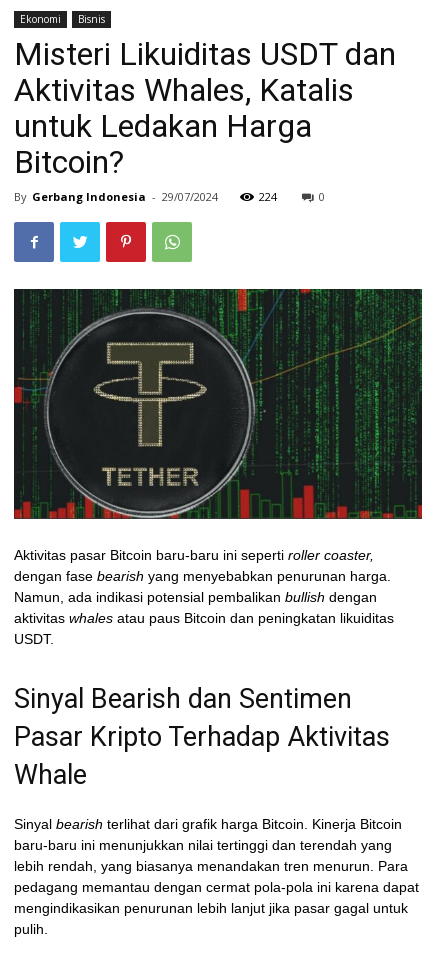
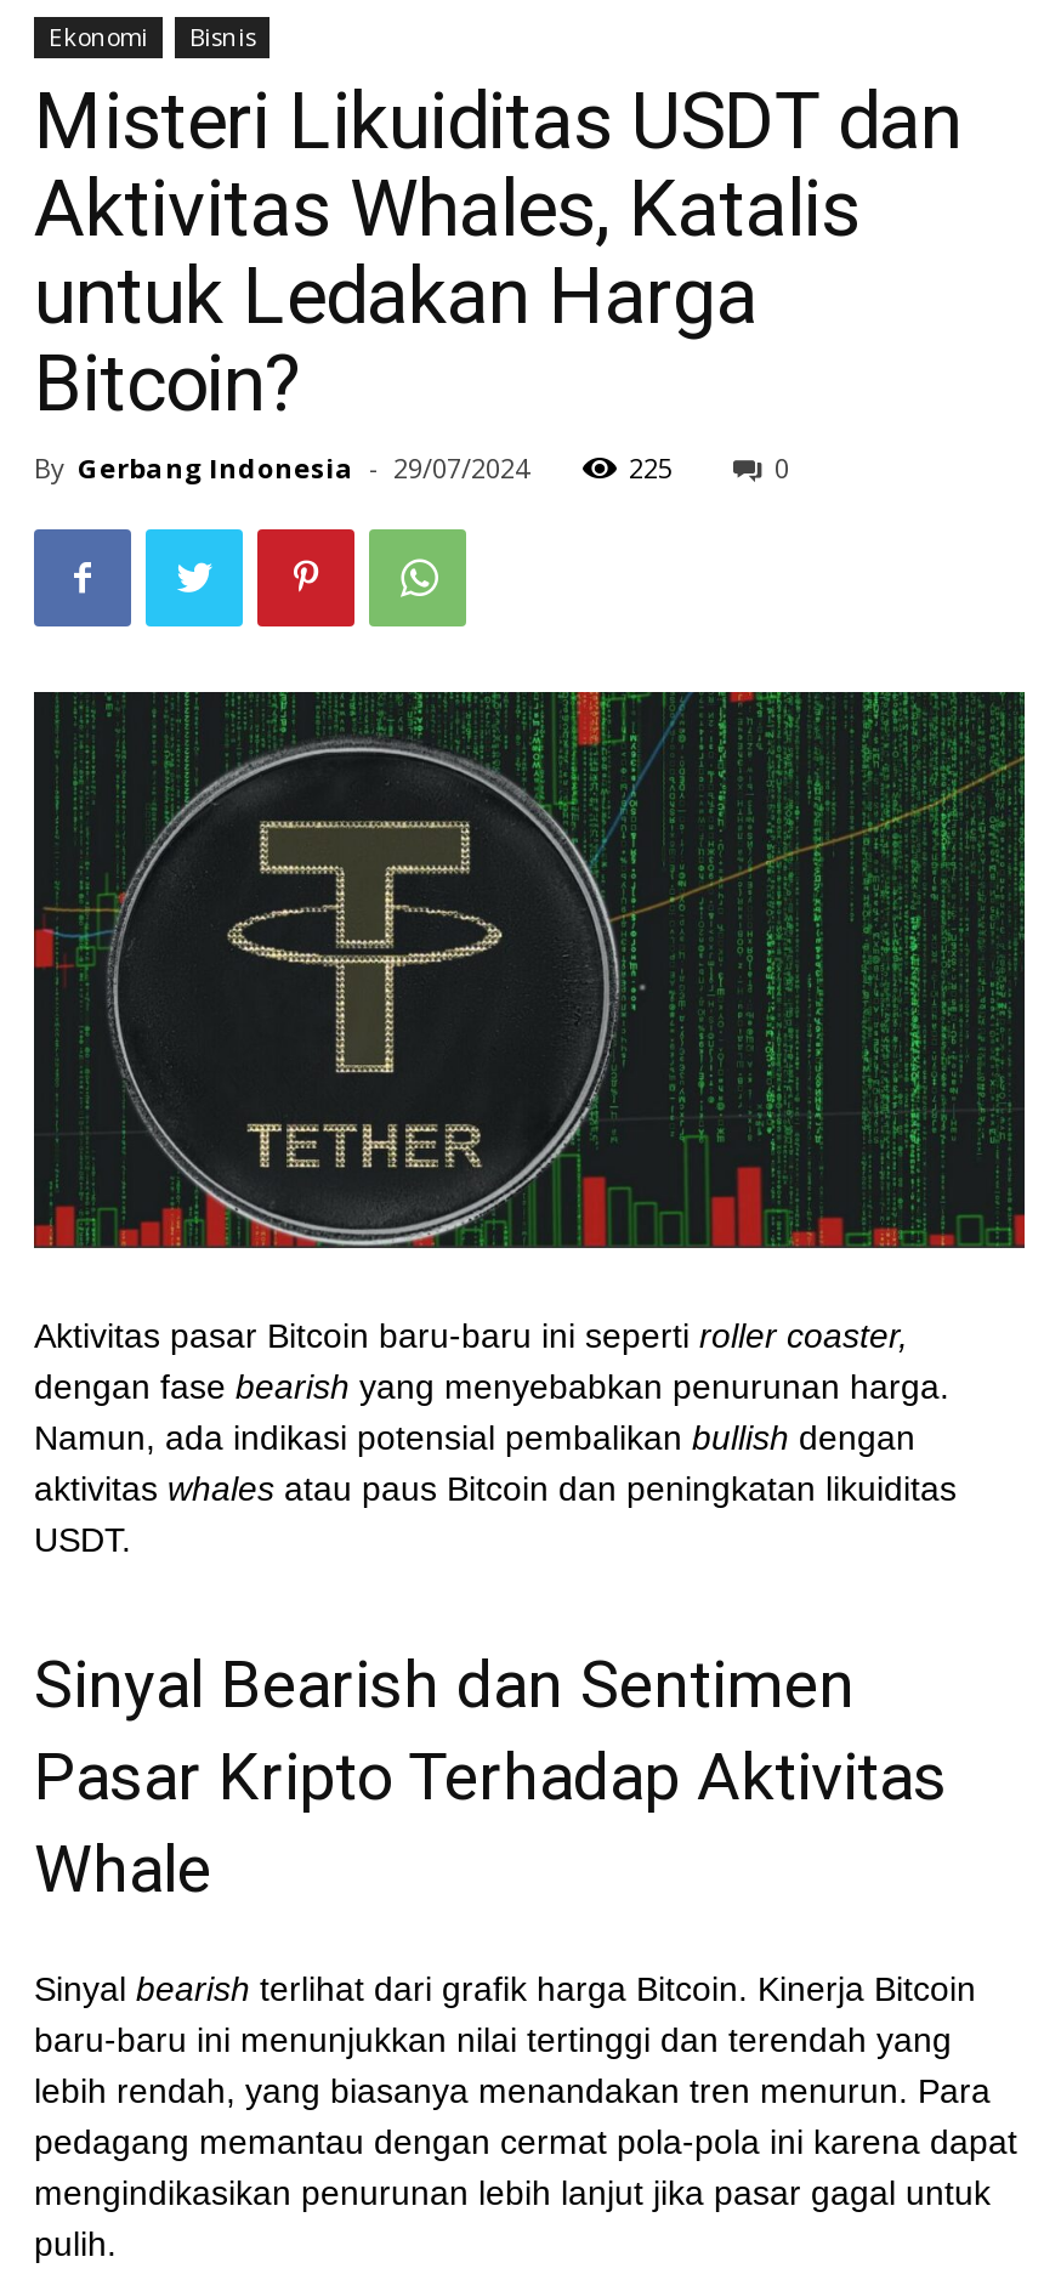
[259,189,277,204] 224 -> [629,449,673,486] 225

